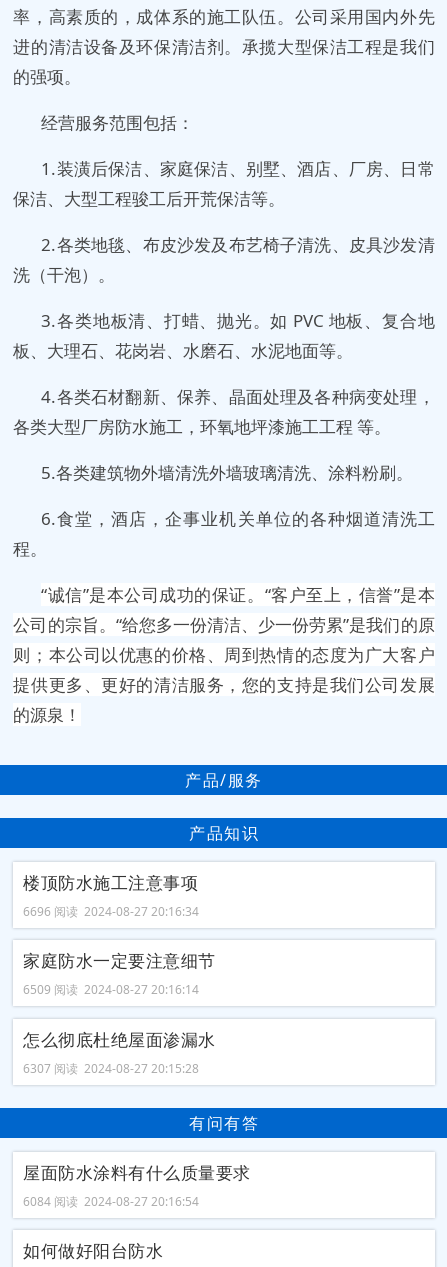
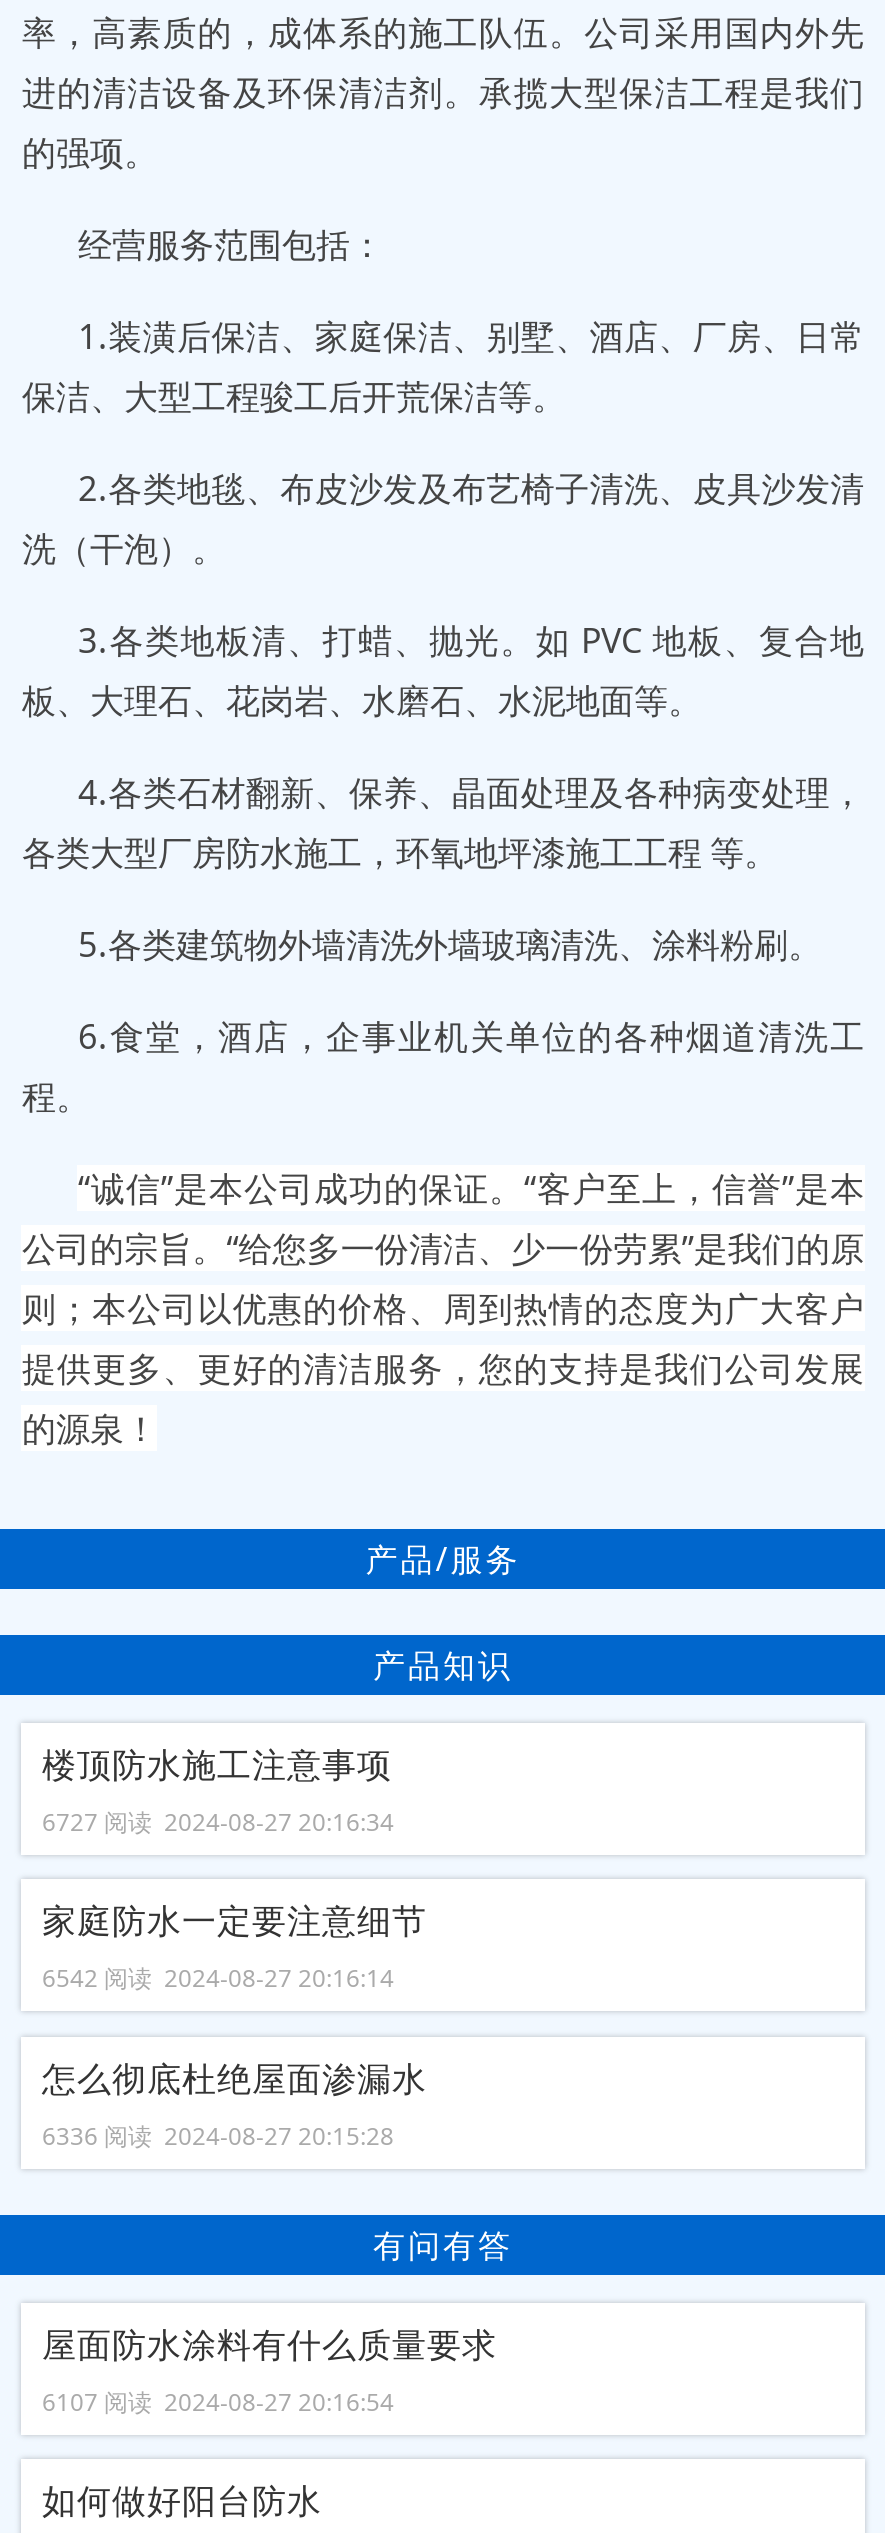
[23,903,199,920] 6696 阅读 2024-08-27 20:16:34 -> [42,1804,394,1838] 6727 阅读 2024-08-27 20:16:34
[23,981,199,998] 6509 阅读 2024-08-27 20:16:14 -> [42,1962,394,1996] 6542 阅读 2024-08-27 20:16:14
[23,1060,199,1077] 6307 阅读 2024-08-27 20:15:28 -> [42,2119,394,2153] 6336 阅读 2024-08-27 20:15:28
[23,1193,199,1210] 6084 阅读 2024-08-27 20:16:54 -> [42,2385,394,2419] 6107 阅读 2024-08-27 20:16:54

